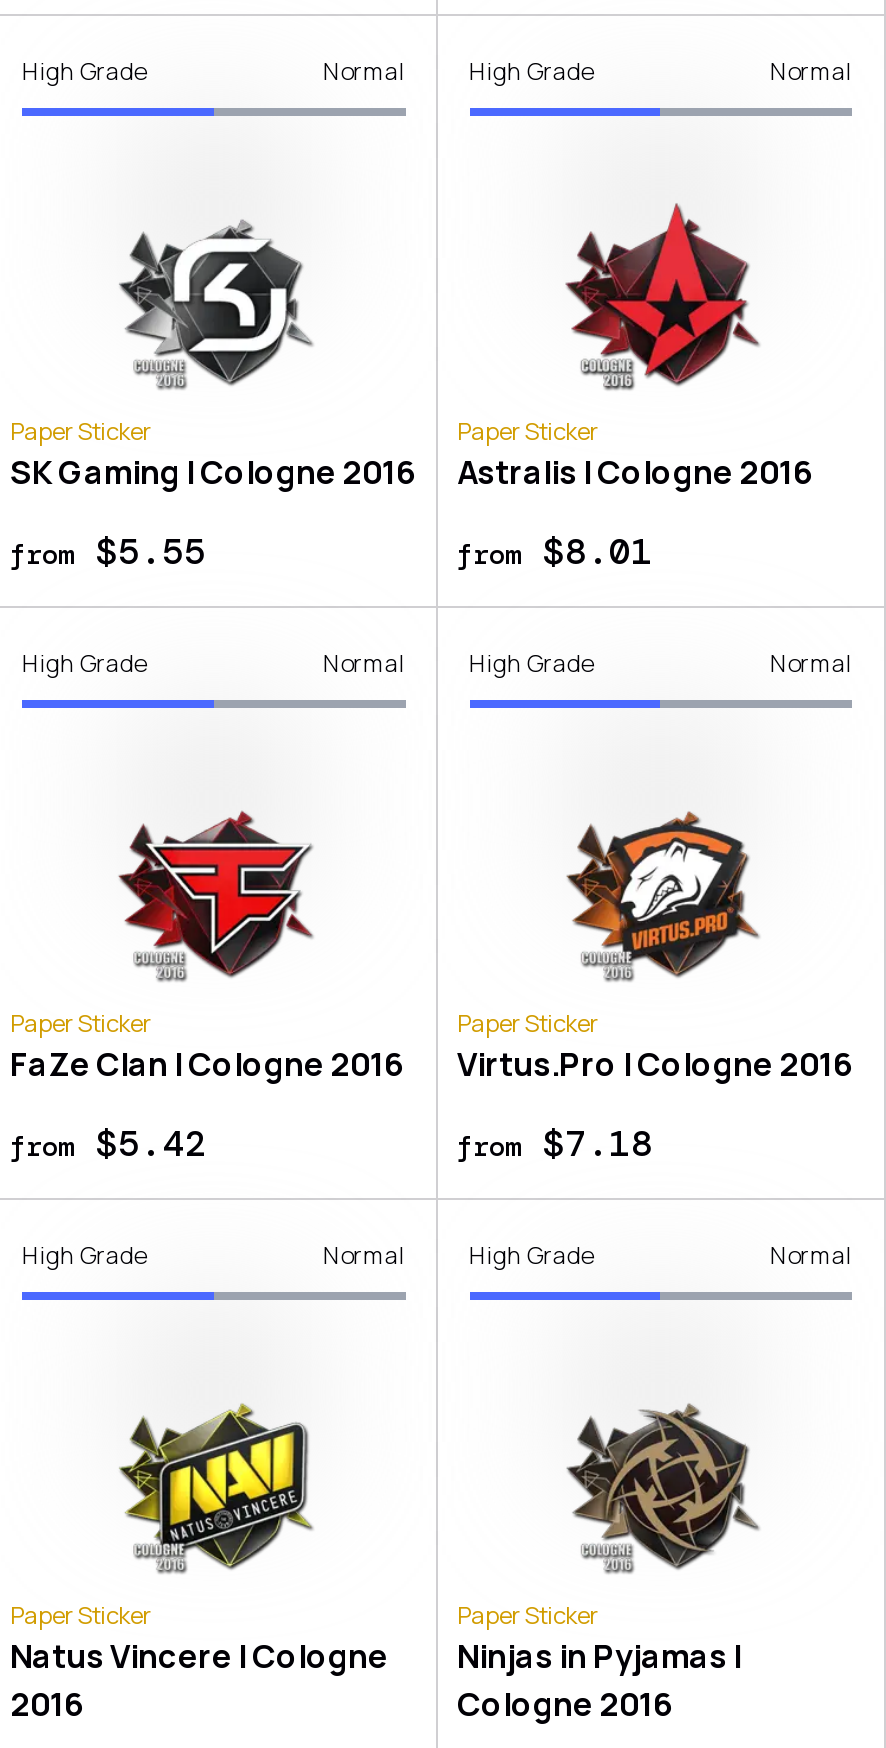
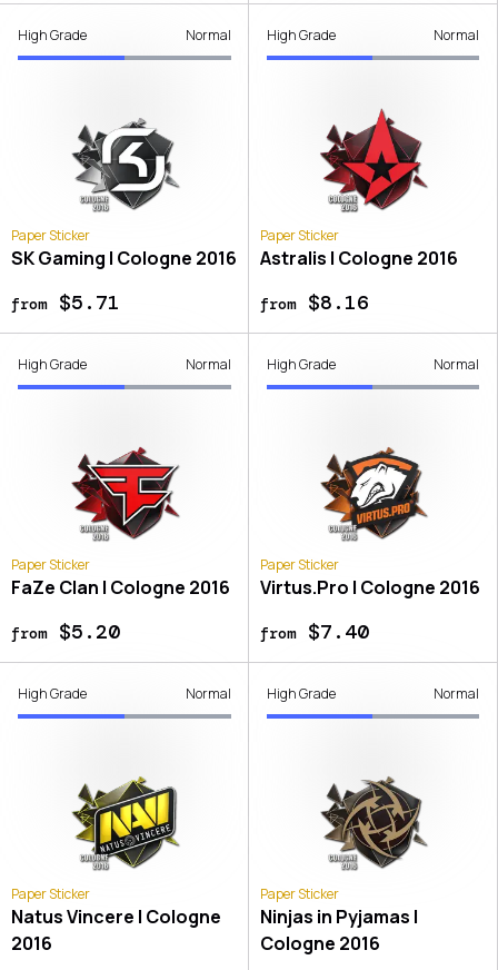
[10,528,206,576] from $5.55 -> [11,289,120,316] from $5.71
[457,528,653,576] from $8.01 -> [260,289,368,316] from $8.16
[10,1120,206,1168] from $5.42 -> [11,618,120,645] from $5.20
[457,1120,653,1168] from $7.18 -> [260,618,368,645] from $7.40

